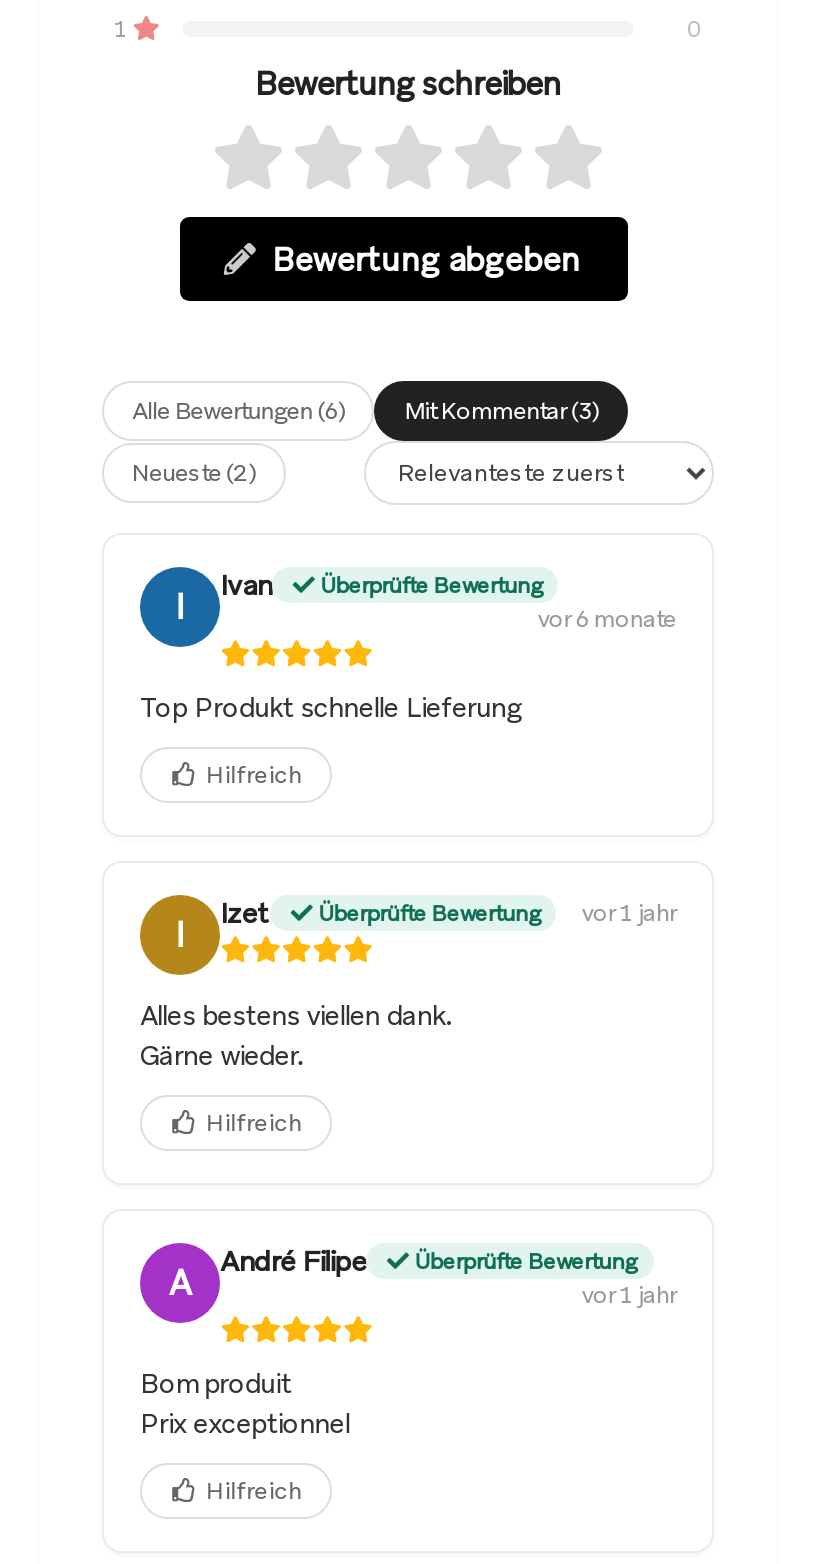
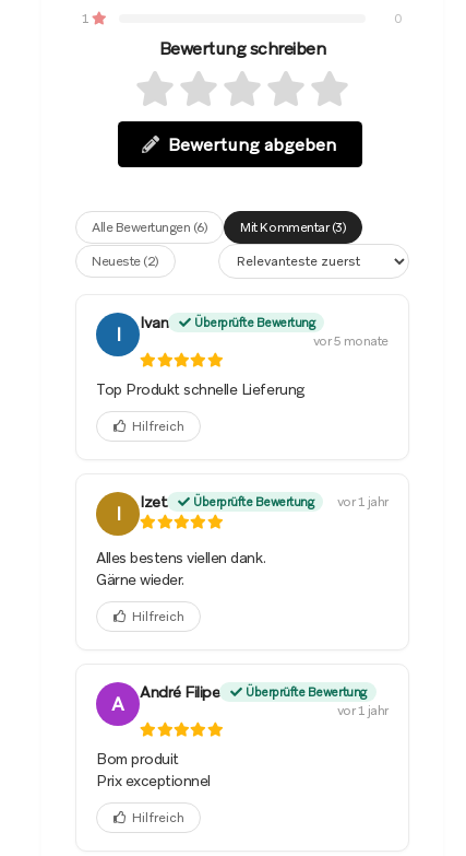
[538,604,676,636] vor 6 monate -> [313,333,389,350] vor 5 monate

